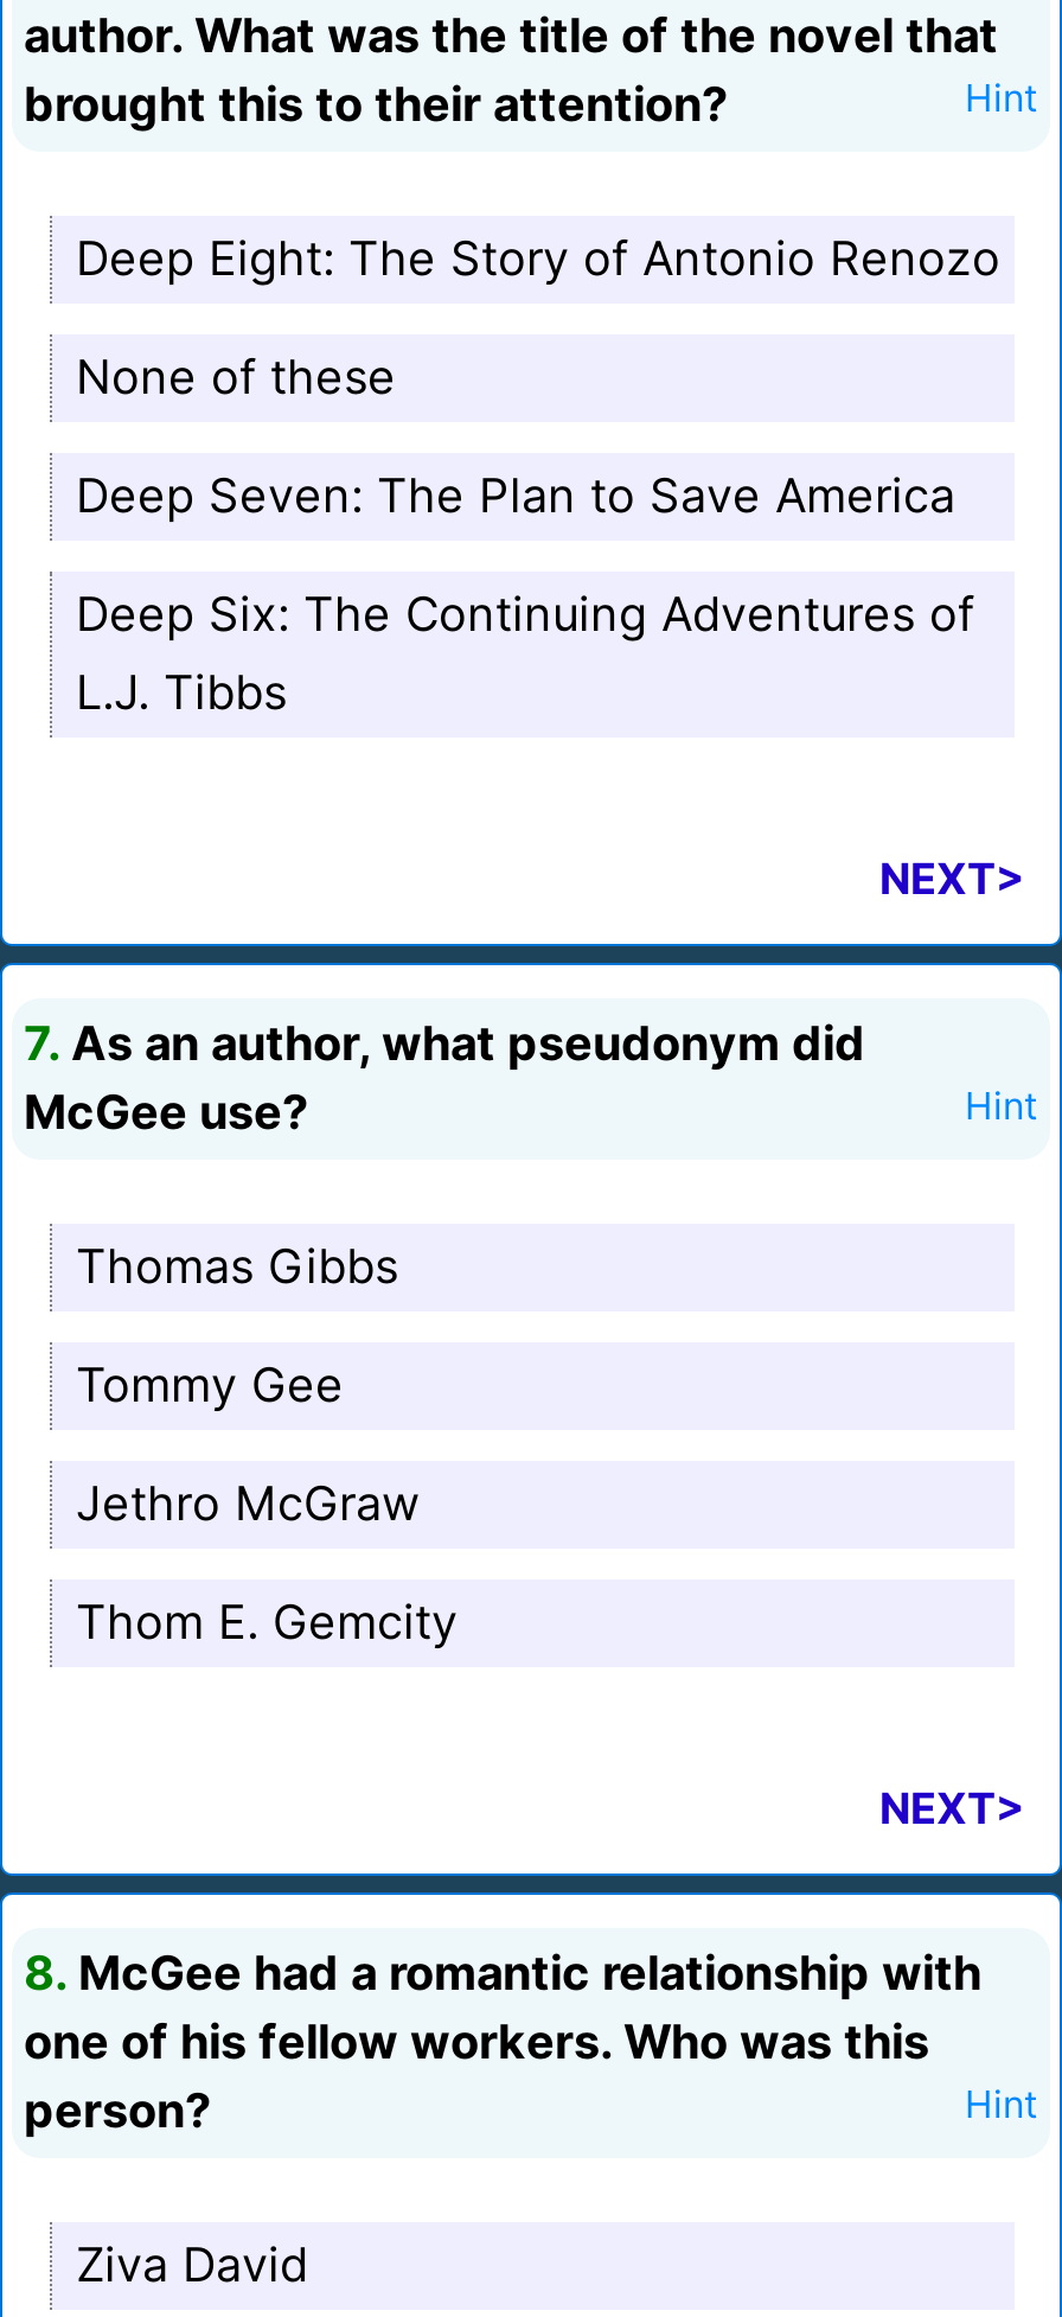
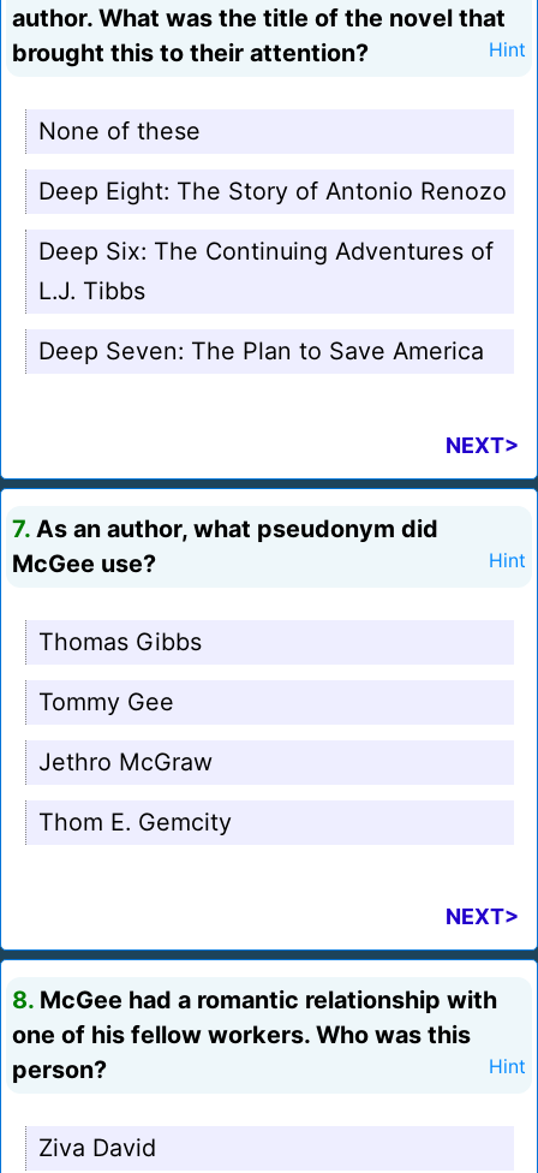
moved [76,230,1000,287] -> [38,177,507,206]: Deep Eight: The Story of Antonio Renozo
moved [76,349,396,406] -> [38,117,201,145]: None of these
moved [76,467,955,524] -> [38,337,484,365]: Deep Seven: The Plan to Save America
moved [76,586,974,721] -> [38,237,494,305]: Deep Six: The Continuing Adventures of | L.J. Tibbs

